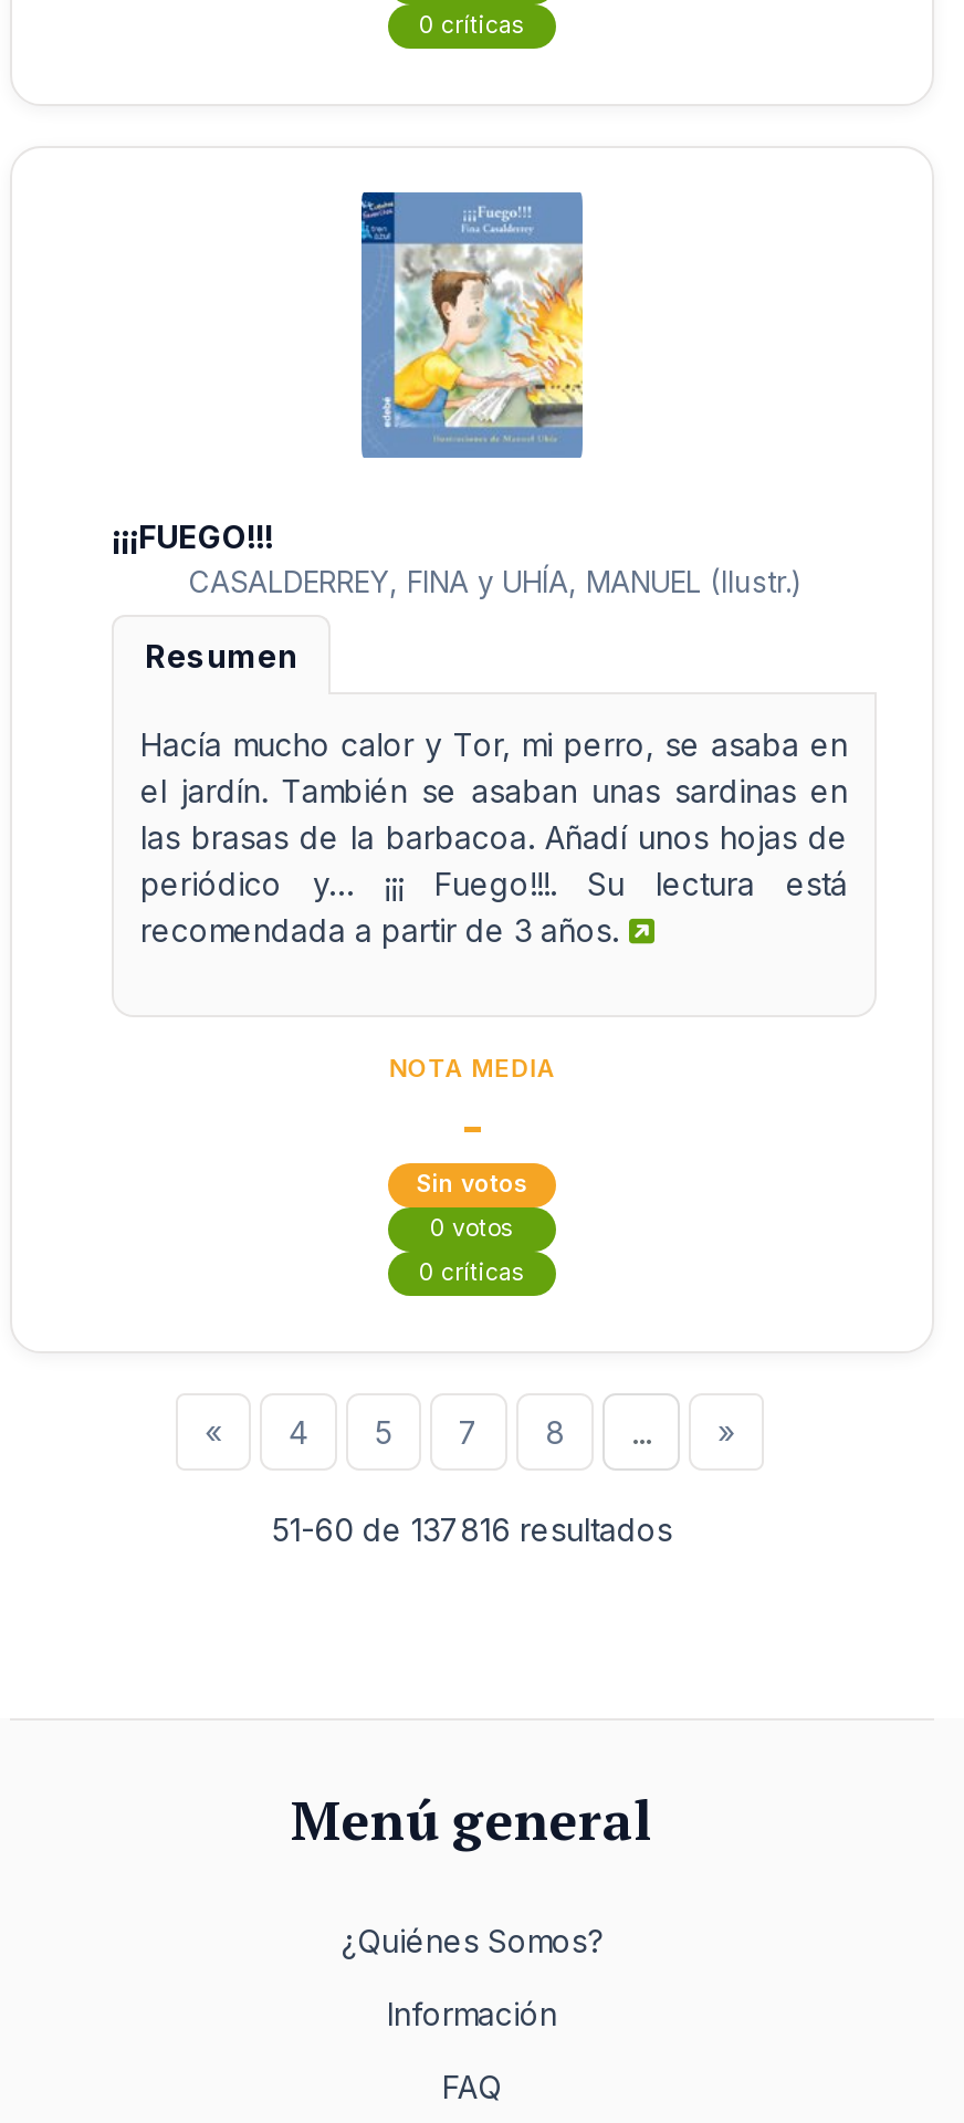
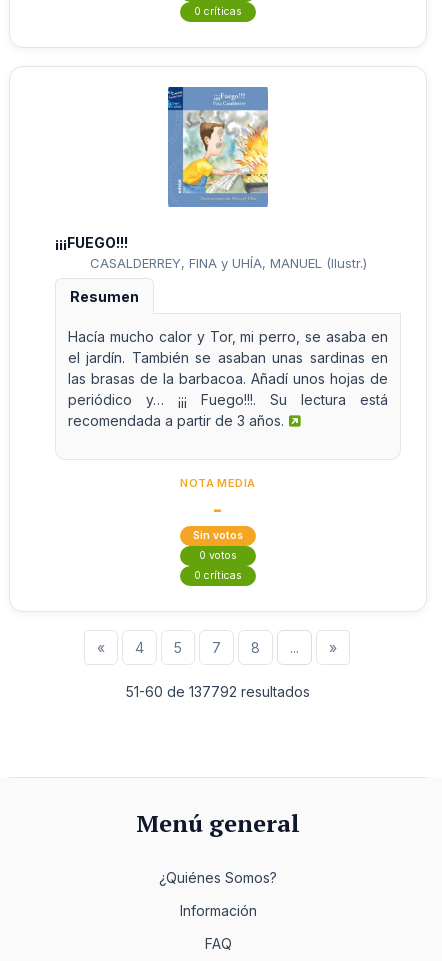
[272,1511,672,1548] 51-60 de 137816 resultados -> [126,683,310,700] 51-60 de 137792 resultados

